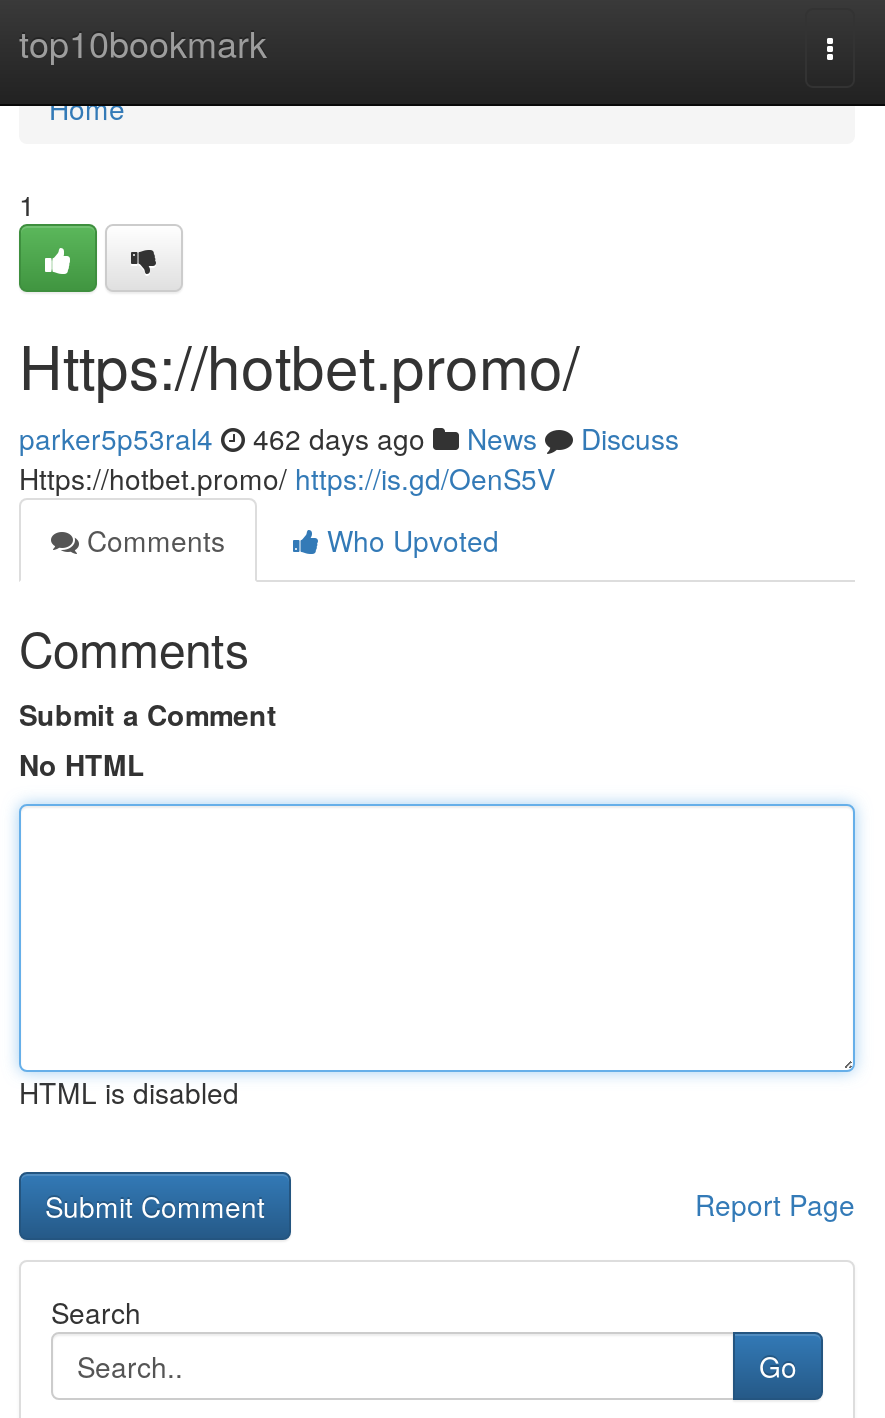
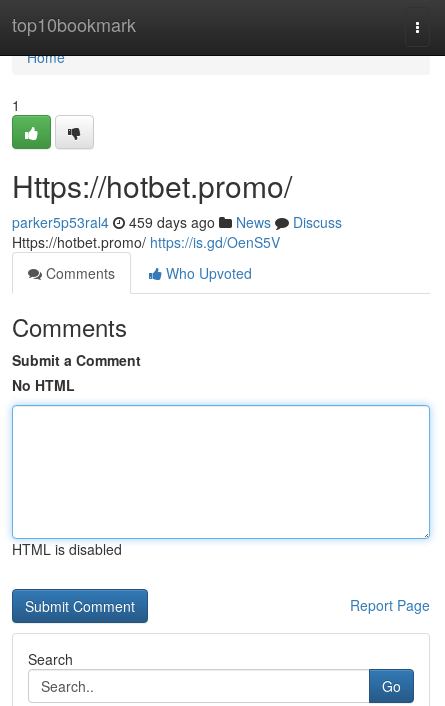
[19,418,679,458] parker5p53ral4 462 days ago News Discuss -> [12,212,342,232] parker5p53ral4 459 days ago News Discuss

